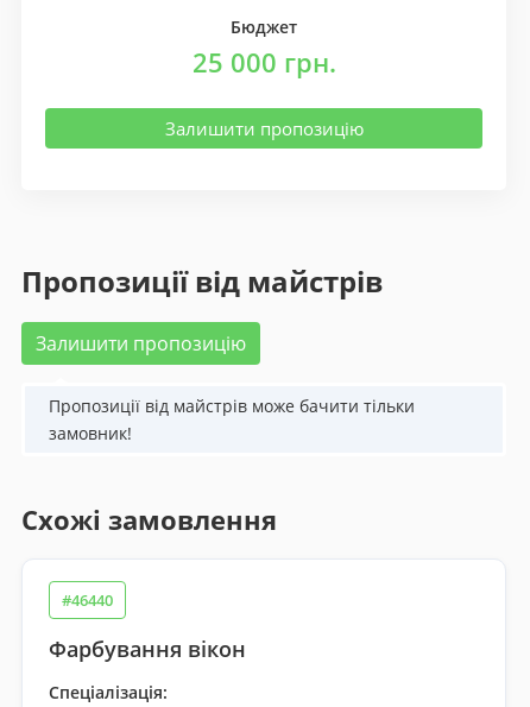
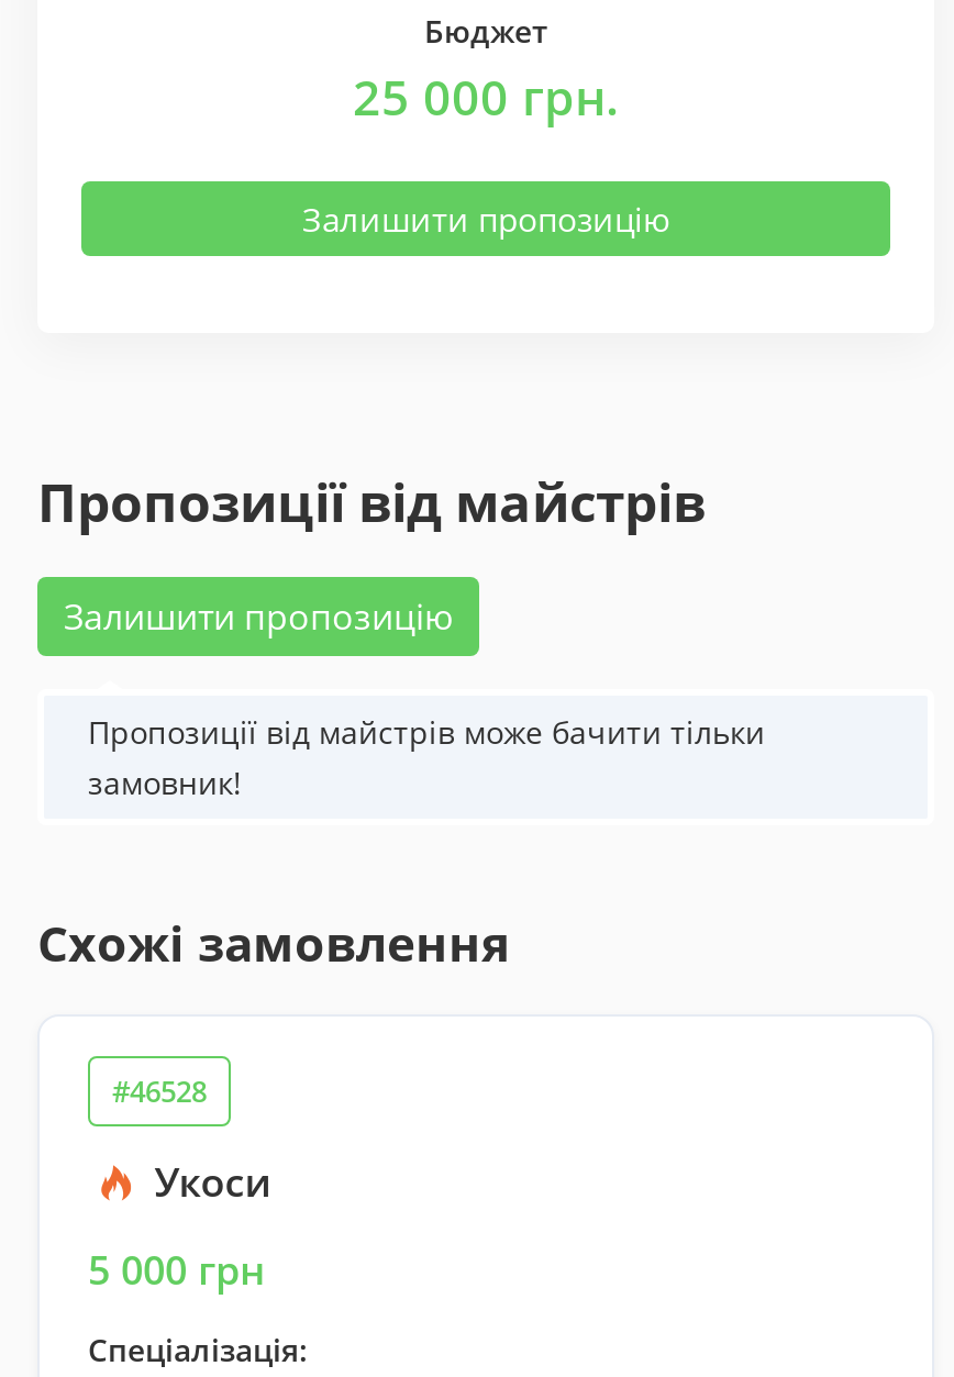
[49,589,246,663] #46440 | Фарбування вікон -> [88,1071,271,1296] #46528 | Укоси | 5 000 грн

